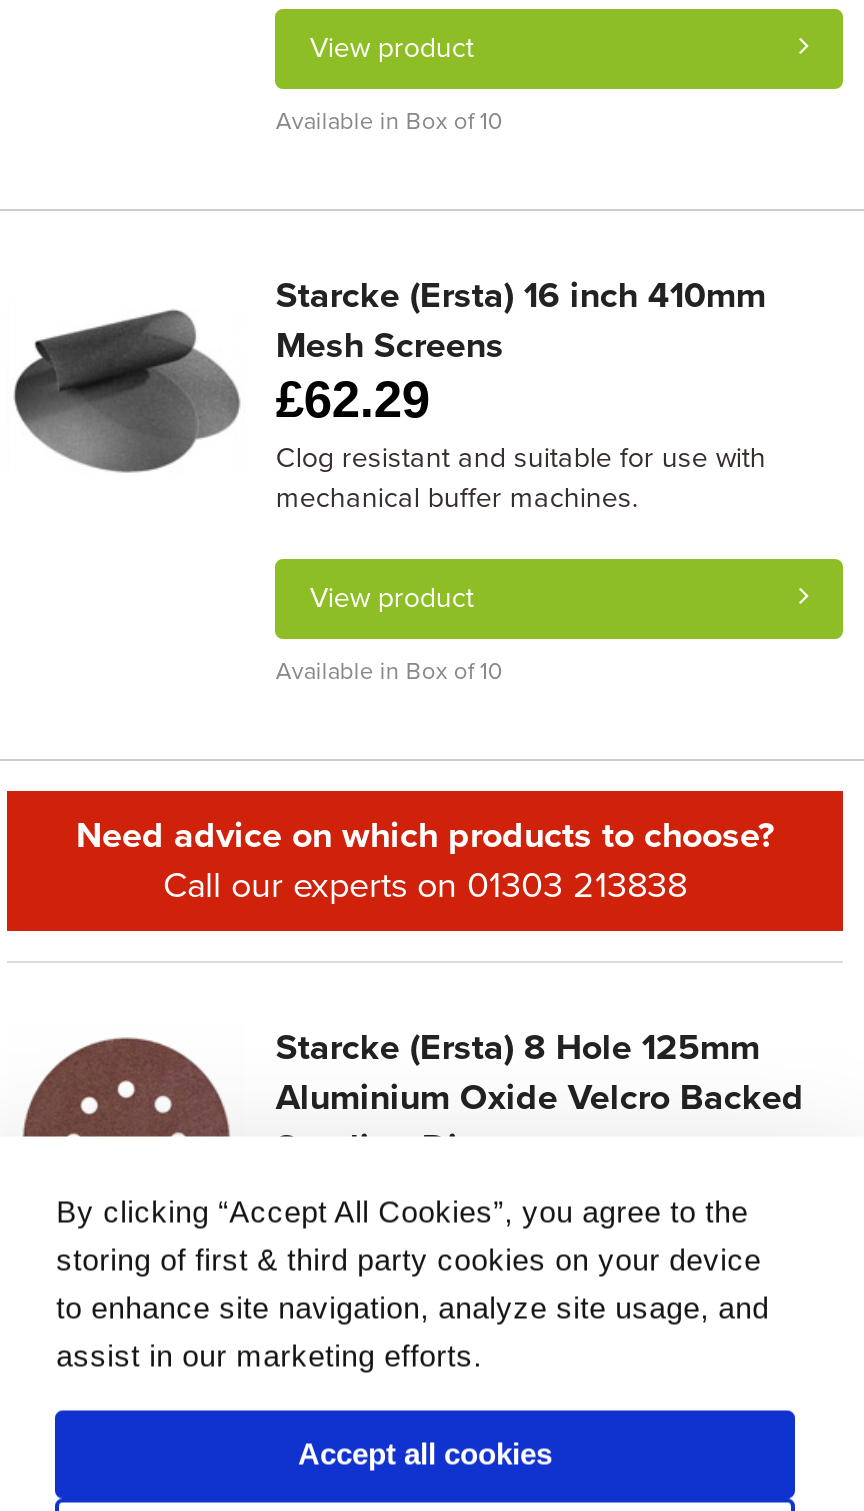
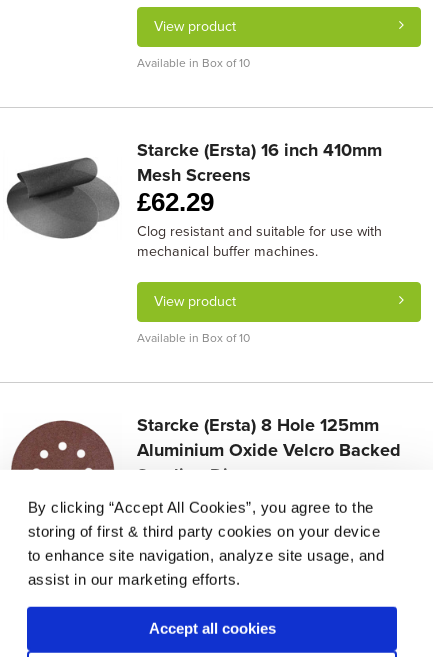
[76,813,774,907] Need advice on which products to choose? | Call our experts on 01303 213838 -> none

